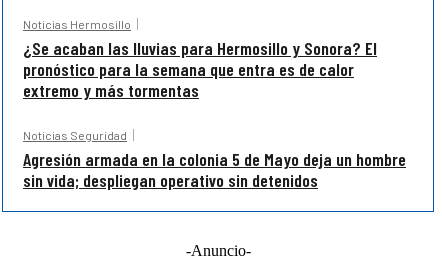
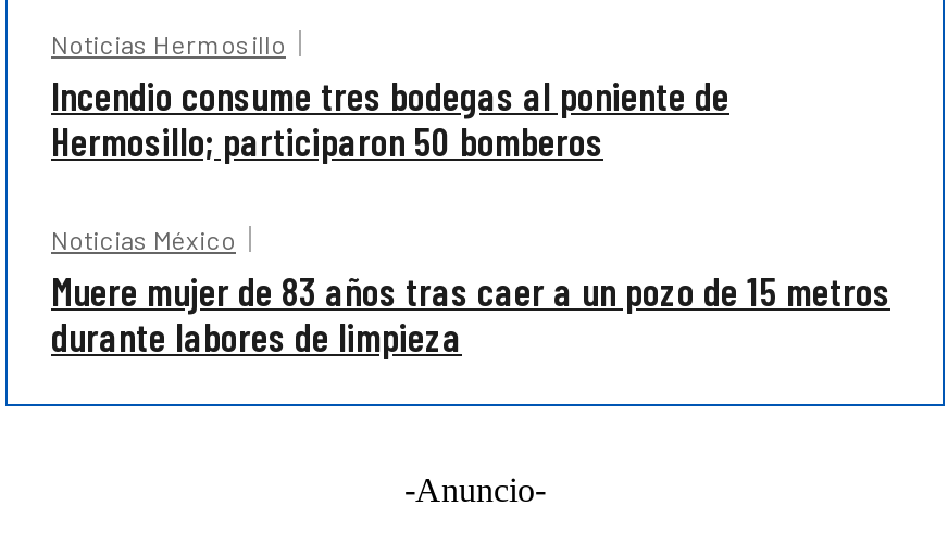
[23,37,377,101] ¿Se acaban las lluvias para Hermosillo y Sonora? El | pronóstico para la semana que entra es de calor | extremo y más tormentas -> [51,72,729,165] Incendio consume tres bodegas al poniente de | Hermosillo; participaron 50 bomberos
[23,128,406,191] Noticias Seguridad | Agresión armada en la colonia 5 de Mayo deja un hombre | sin vida; despliegan operativo sin detenidos -> [51,224,890,361] Noticias México | Muere mujer de 83 años tras caer a un pozo de 15 metros | durante labores de limpieza

